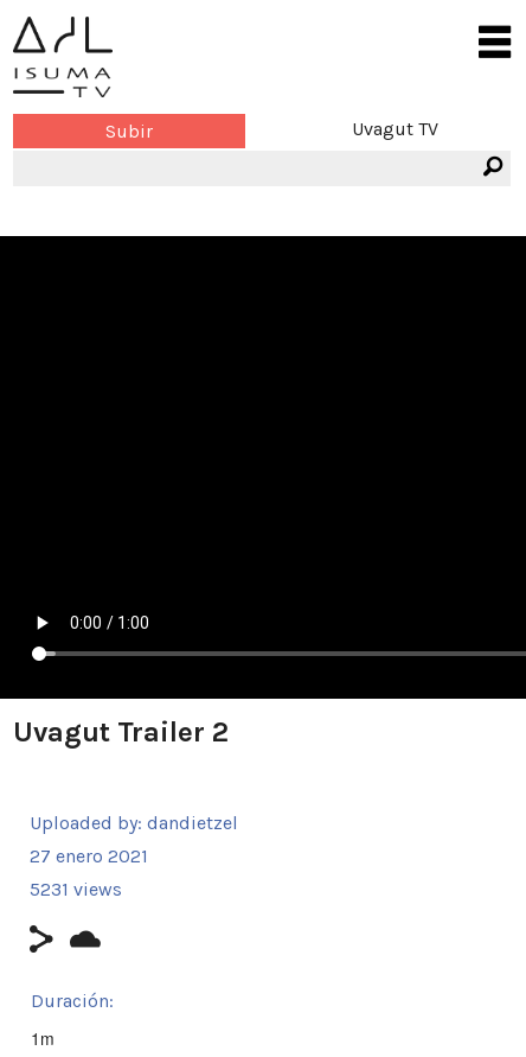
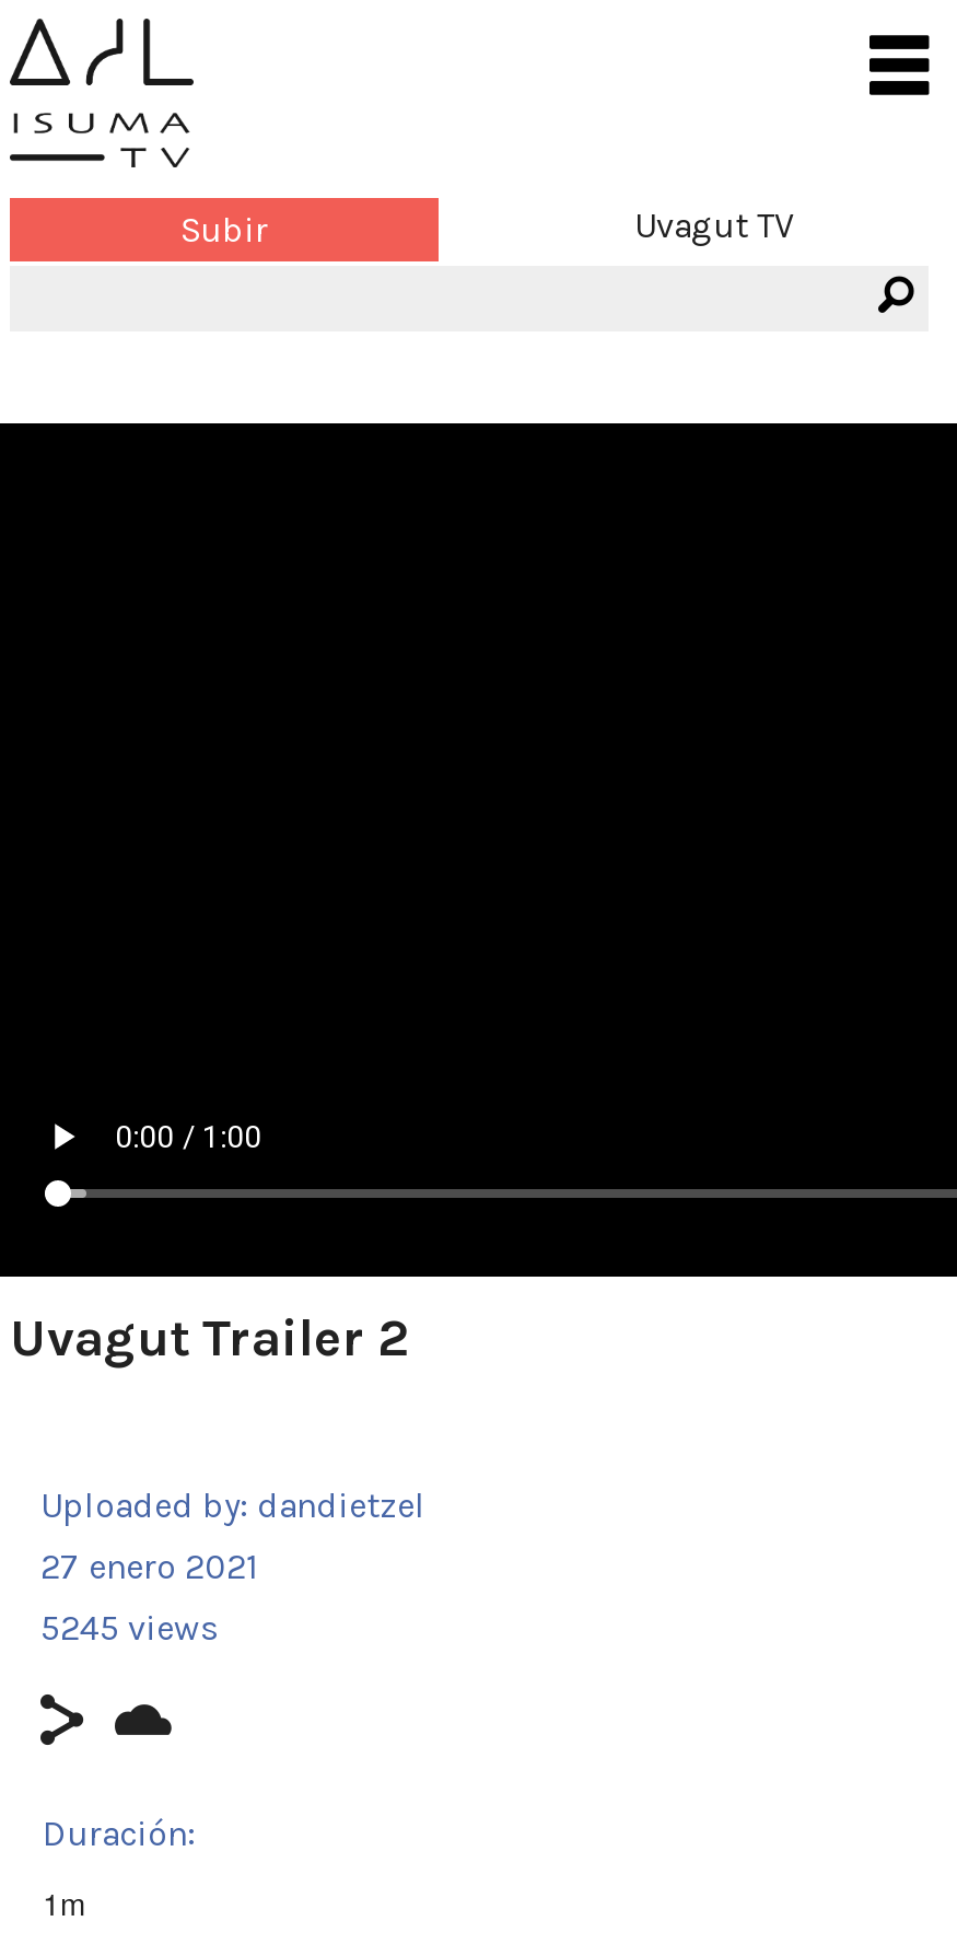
[30,878,122,900] 5231 views -> [40,1607,218,1648] 5245 views

